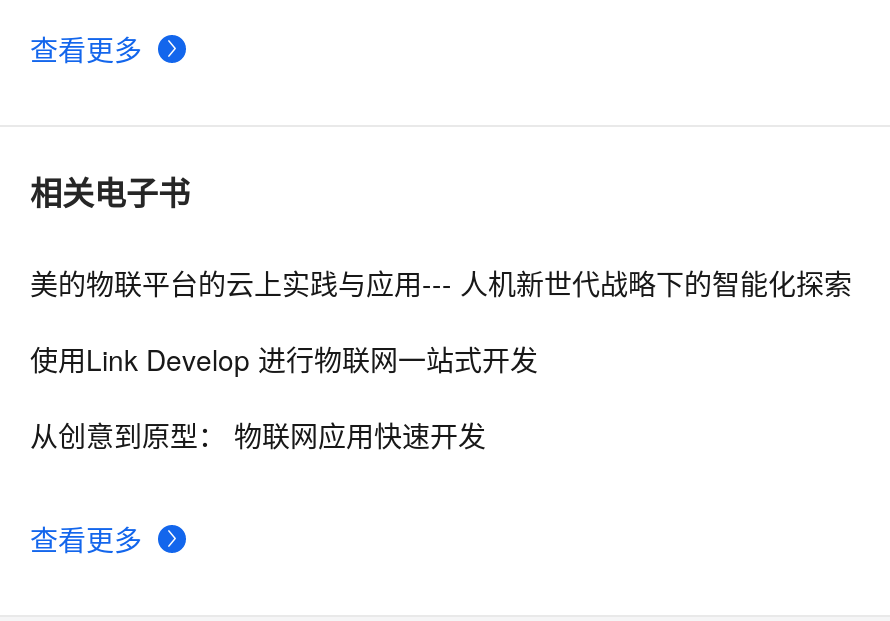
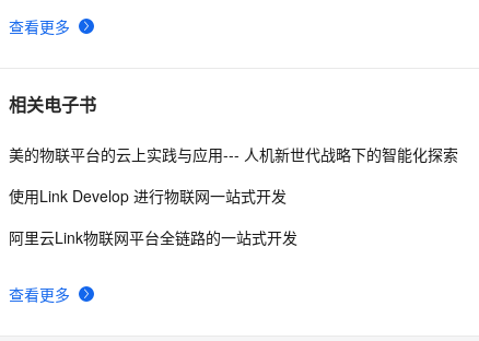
[30,414,486,454] 从创意到原型： 物联网应用快速开发 -> [9,226,297,248] 阿里云Link物联网平台全链路的一站式开发

